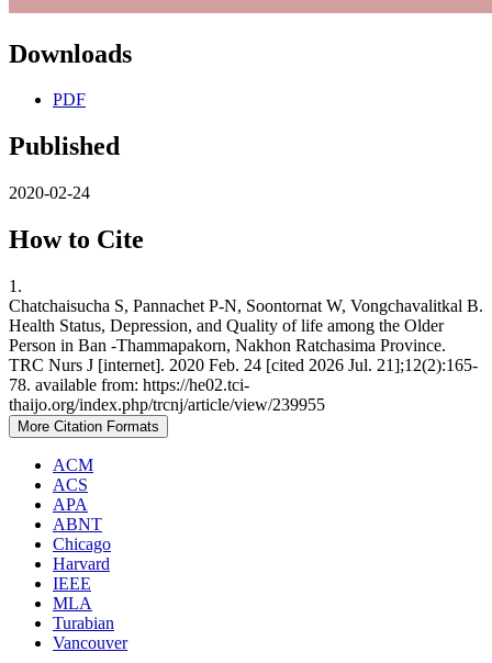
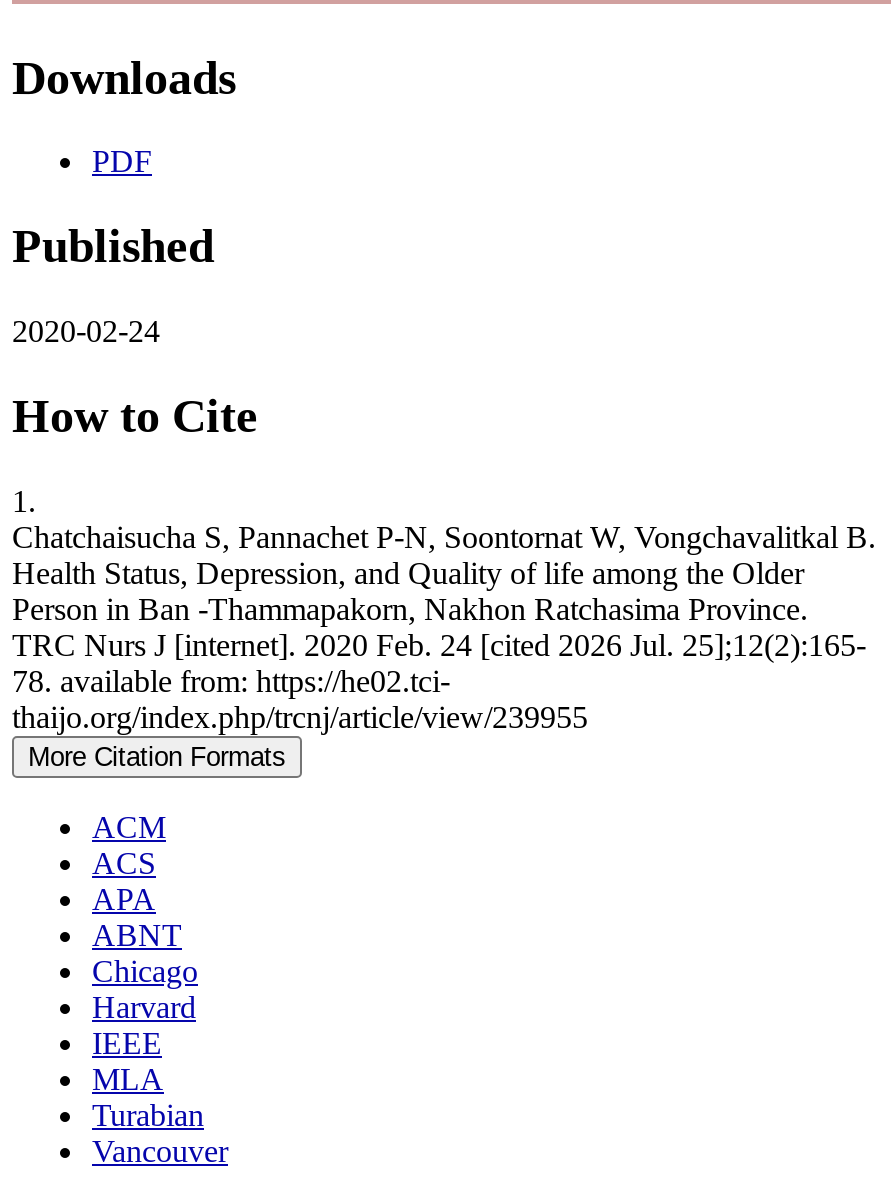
[9,356,478,374] TRC Nurs J [internet]. 2020 Feb. 24 [cited 2026 Jul. 21];12(2):165- -> [12,628,866,662] TRC Nurs J [internet]. 2020 Feb. 24 [cited 2026 Jul. 25];12(2):165-

